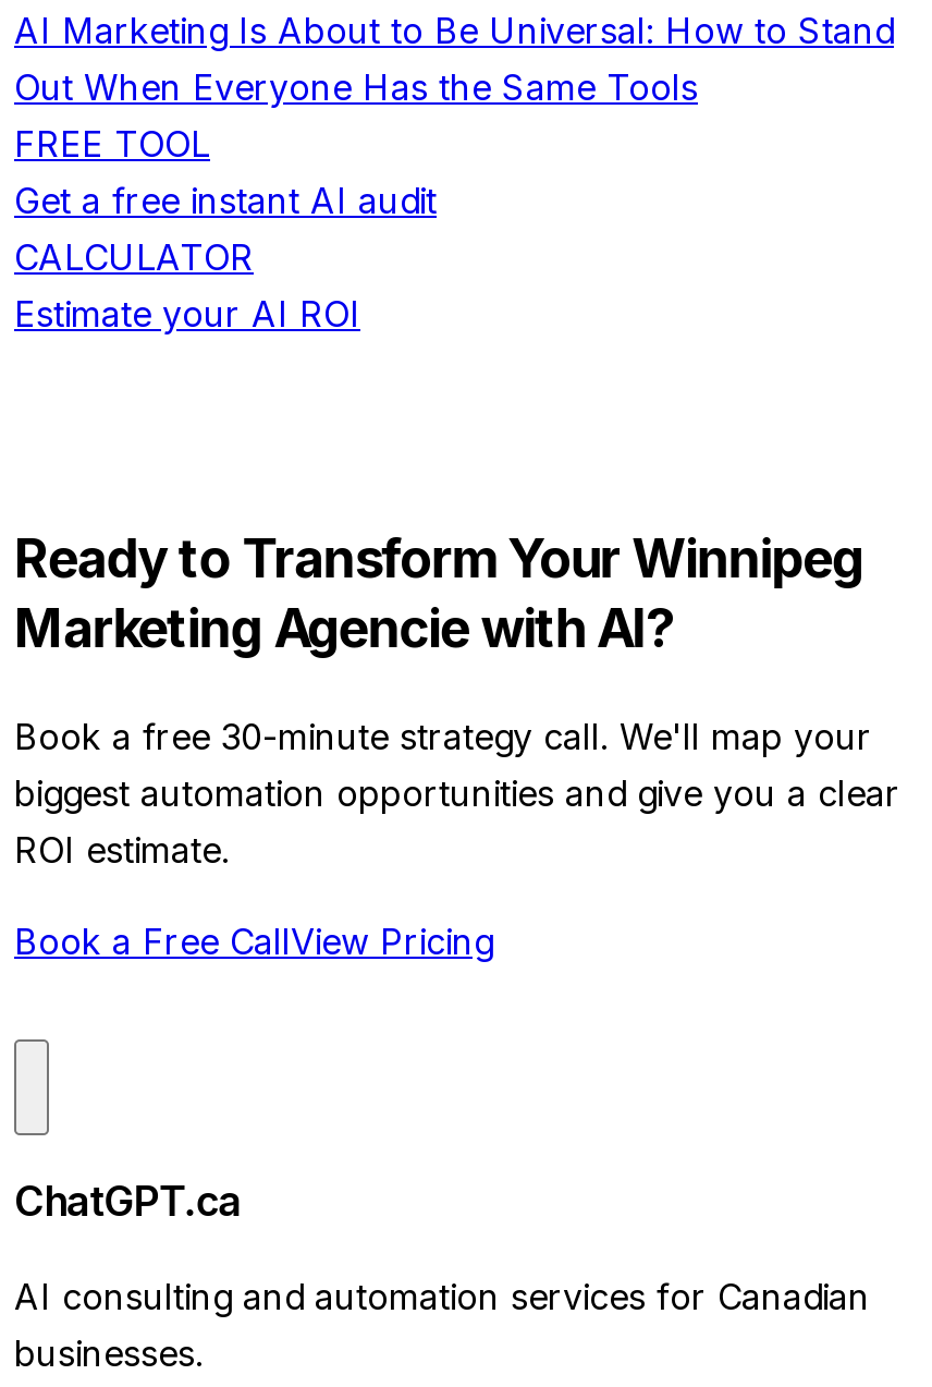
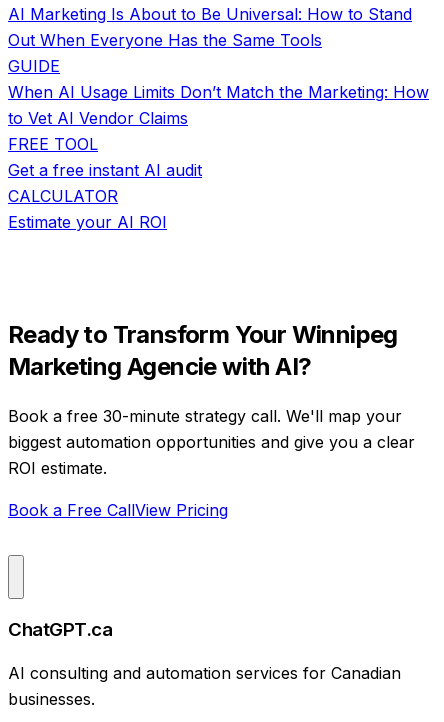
none -> [8,56,429,128] GUIDE | When AI Usage Limits Don’t Match the Marketing: How | to Vet AI Vendor Claims

